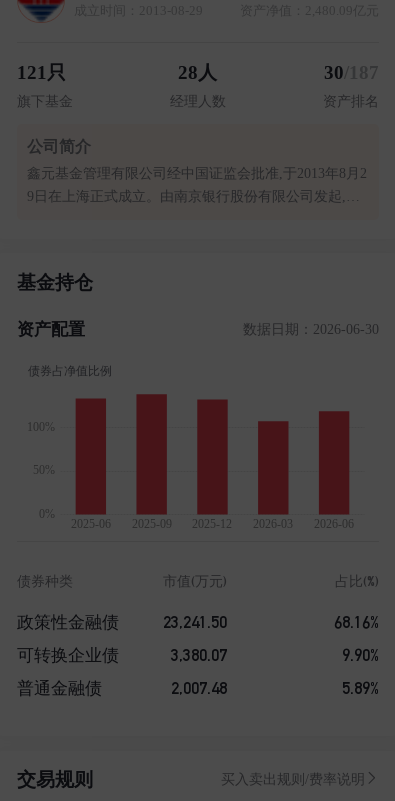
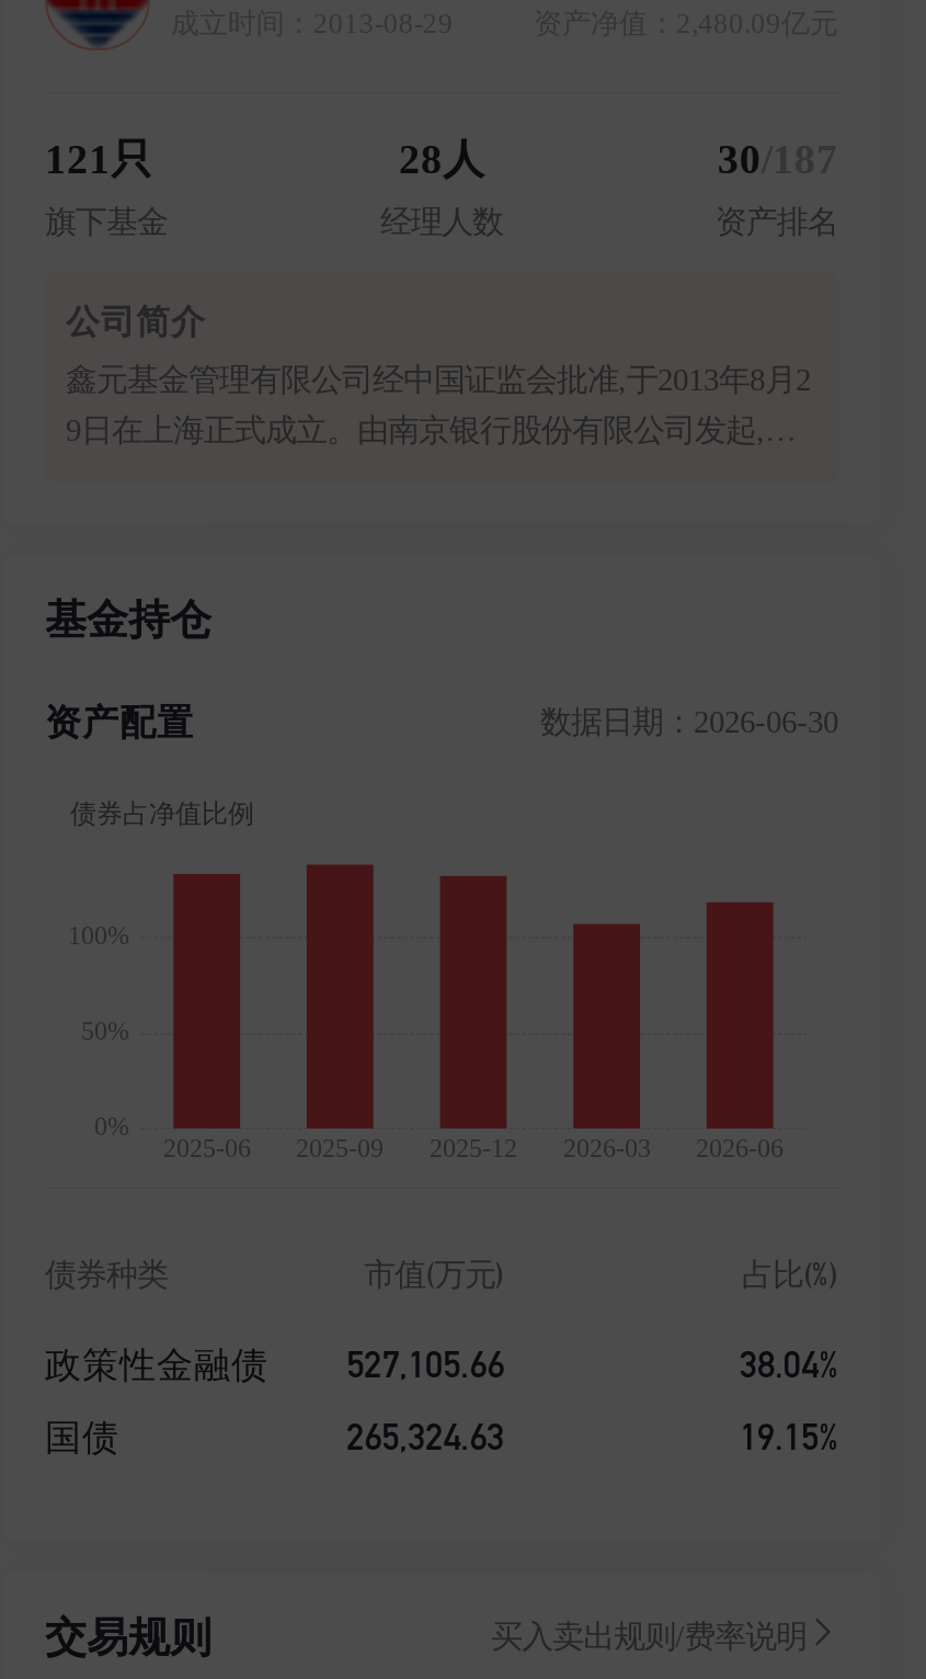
[17,611,379,698] 23,241.50 | 68.16% | 可转换企业债 | 3,380.07 | 9.90% | 普通金融债 | 2,007.48 | 5.89% -> [45,1341,838,1458] 527,105.66 | 38.04% | 国债 | 265,324.63 | 19.15%

